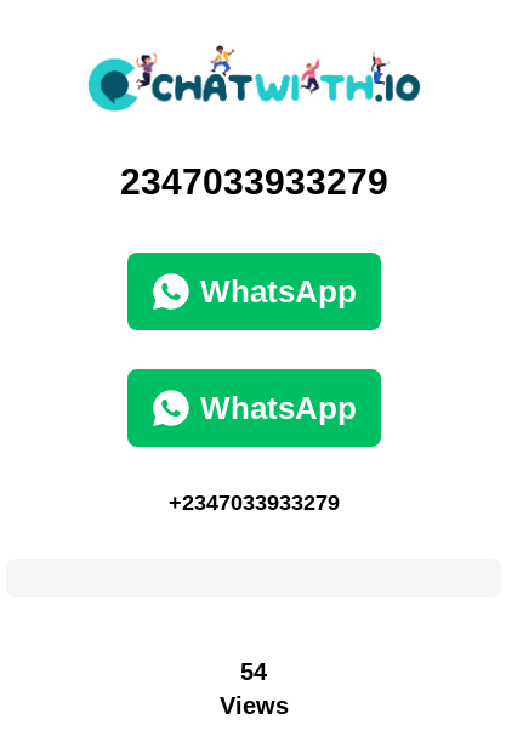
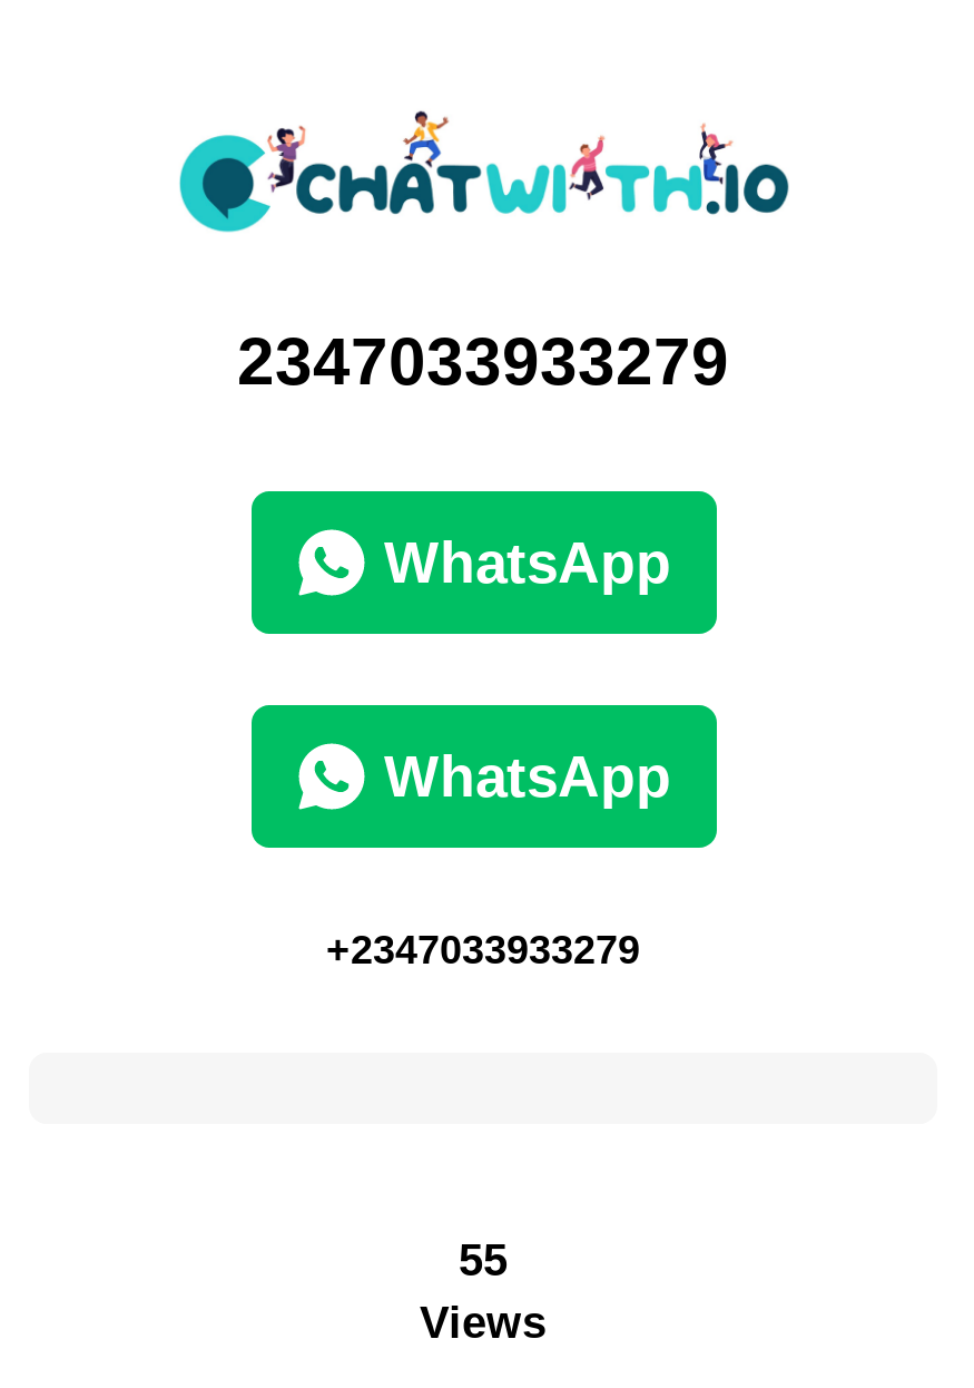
[240,658,267,685] 54 -> [459,1235,508,1284] 55

